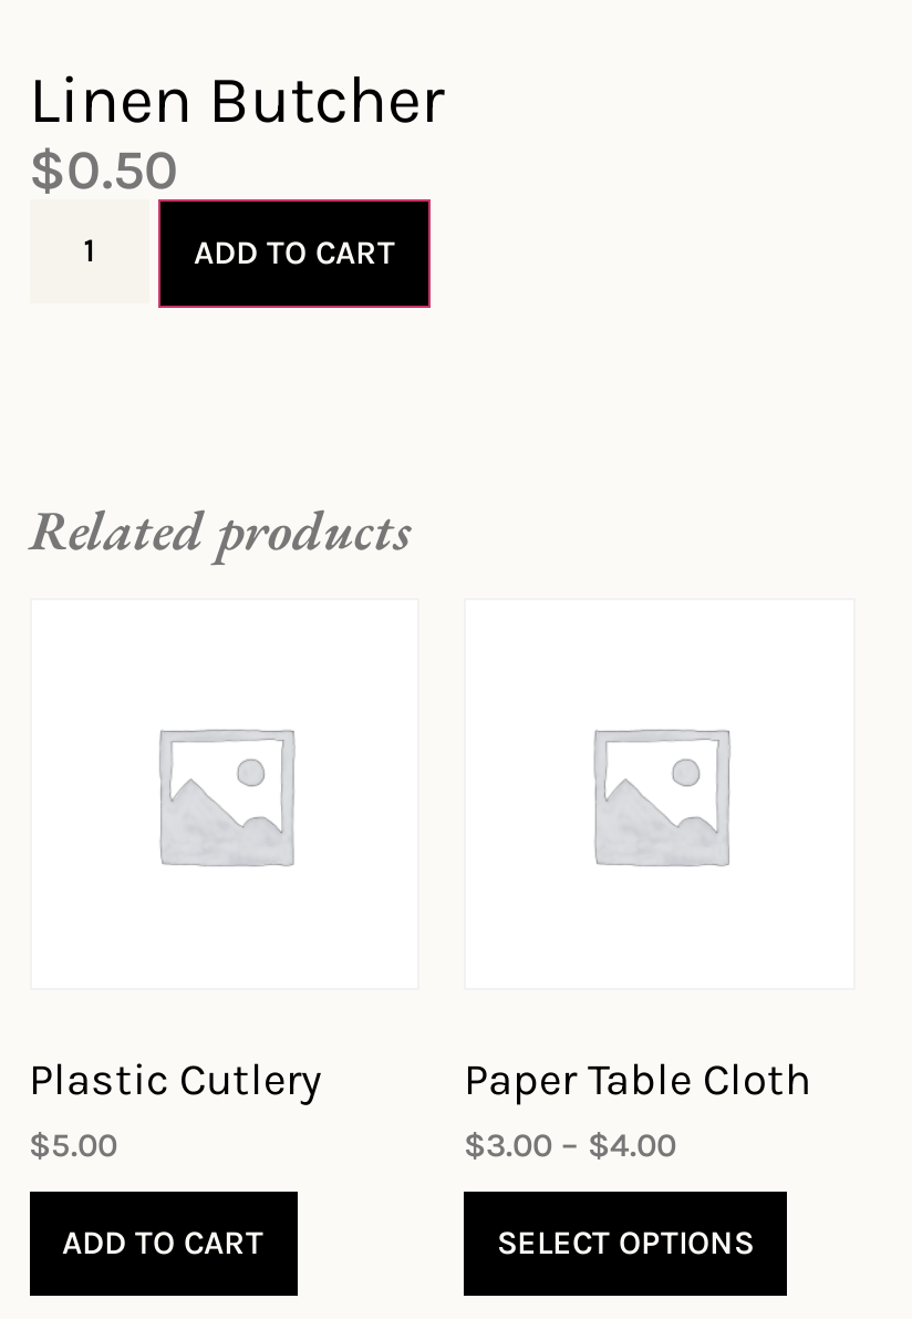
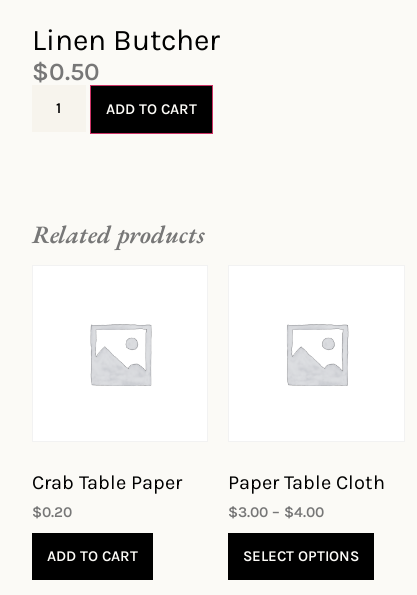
[29,1053,321,1164] Plastic Cutlery | $5.00 -> [31,470,181,520] Crab Table Paper | $0.20

